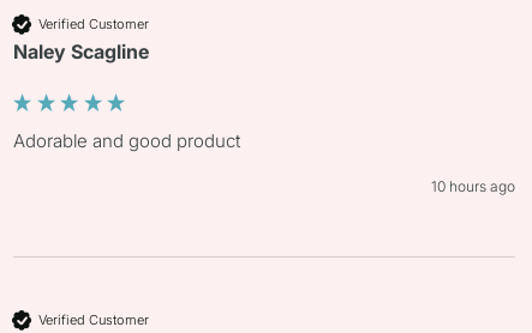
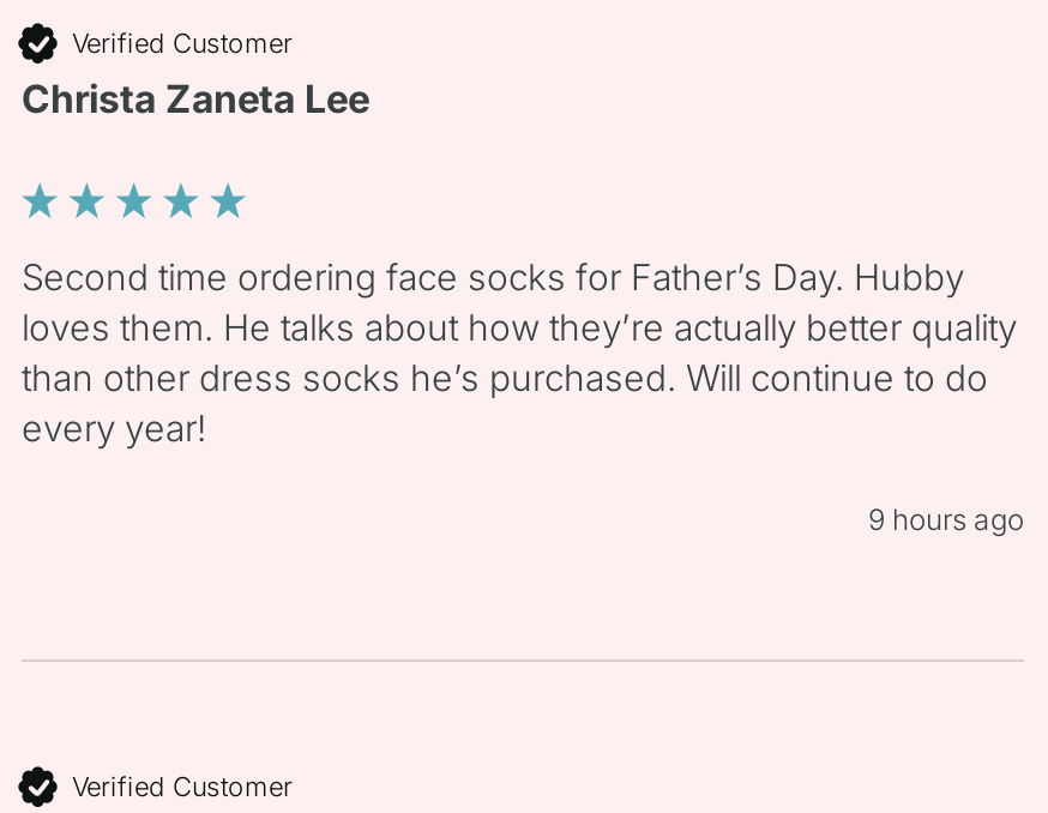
[13,40,149,64] Naley Scagline -> [22,75,369,123] Christa Zaneta Lee
[13,130,240,152] Adorable and good product -> [22,255,1017,451] Second time ordering face socks for Father’s Day. Hubby | loves them. He talks about how they’re actually better quality | than other dress socks he’s purchased. Will continue to do | every year!
[431,178,515,195] 10 hours ago -> [868,502,1024,538] 9 hours ago

